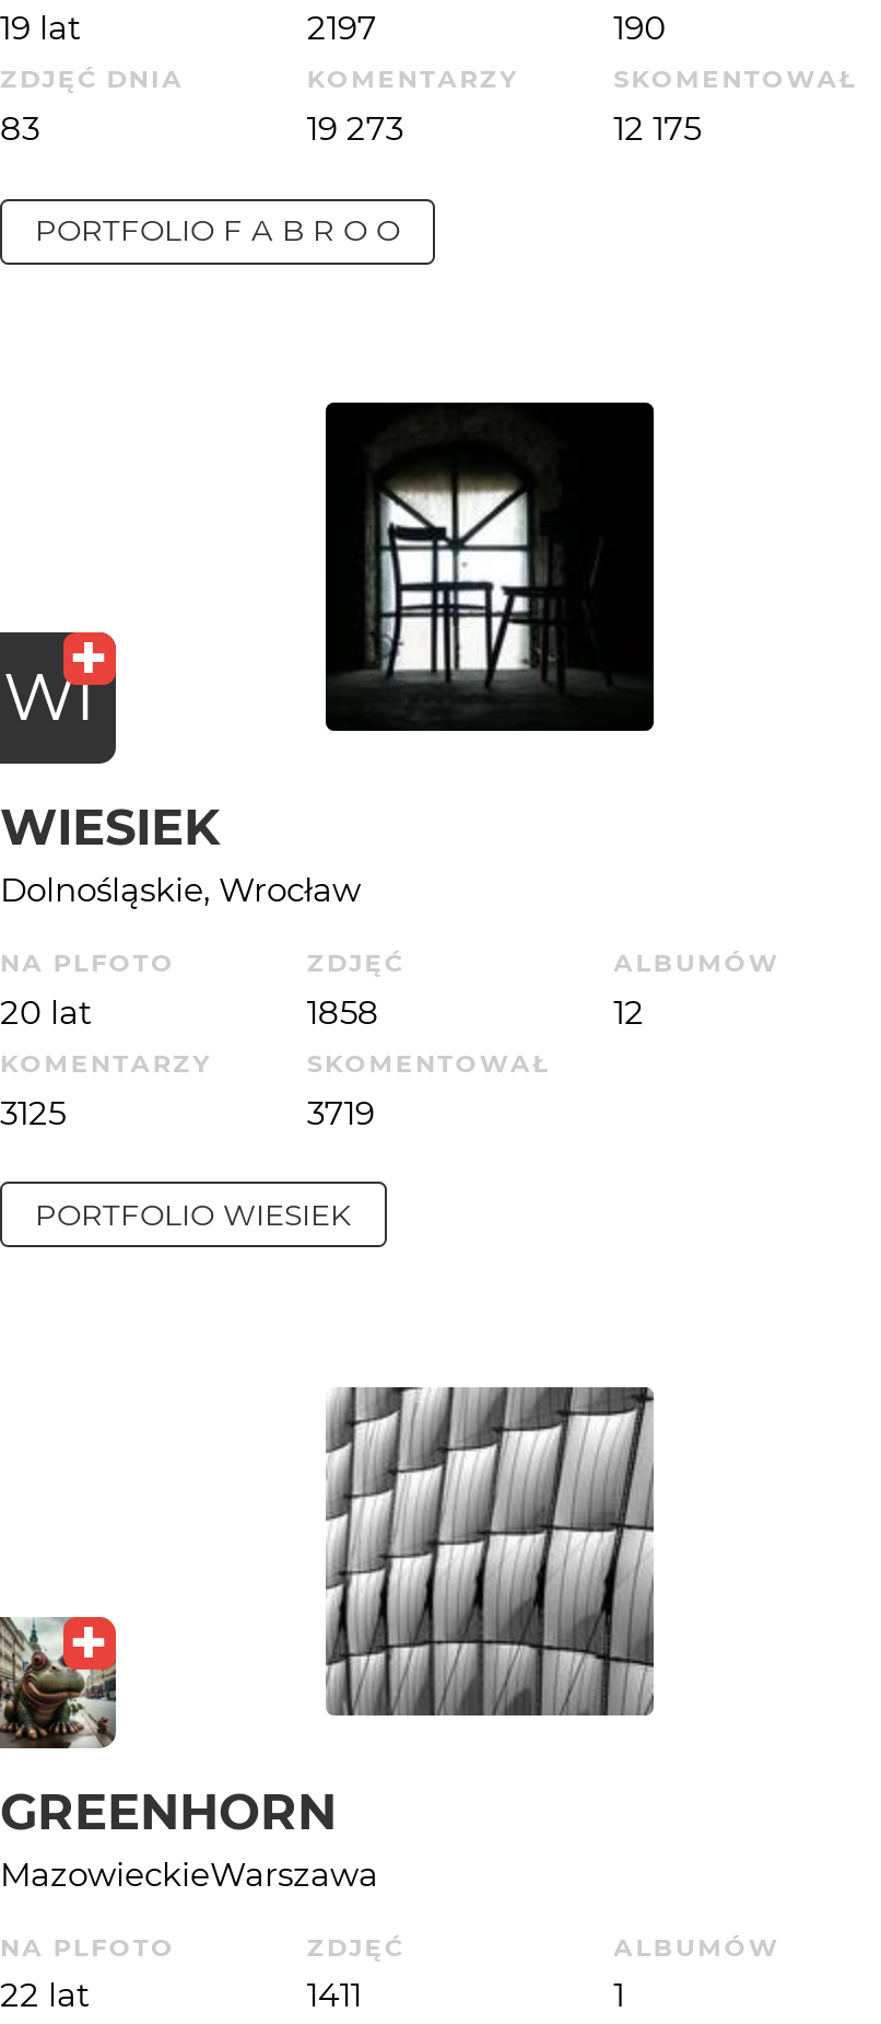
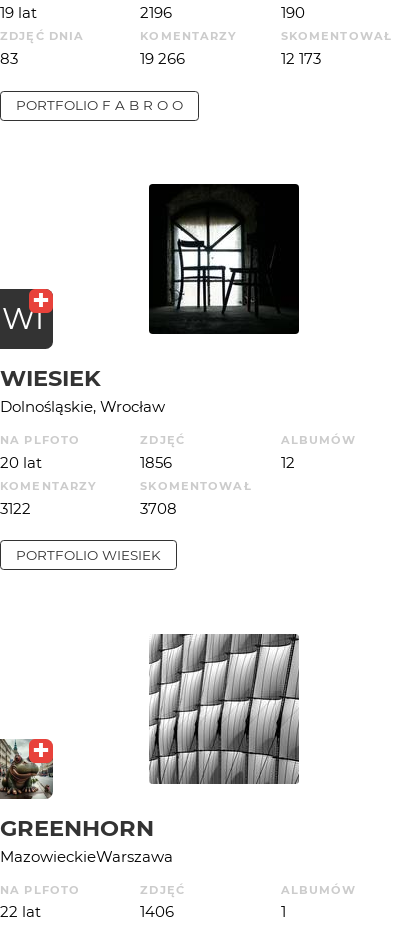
[307,6,377,48] 2197 -> [140,3,172,22] 2196
[307,107,403,149] 19 273 -> [140,49,185,68] 19 266
[614,107,701,149] 12 175 -> [281,49,321,68] 12 173
[307,990,379,1032] 1858 -> [140,453,172,472] 1856
[0,1091,66,1133] 3125 -> [0,499,31,518] 3122
[307,1091,374,1133] 3719 -> [140,499,177,518] 3708
[307,1975,361,2016] 1411 -> [140,902,174,921] 1406

